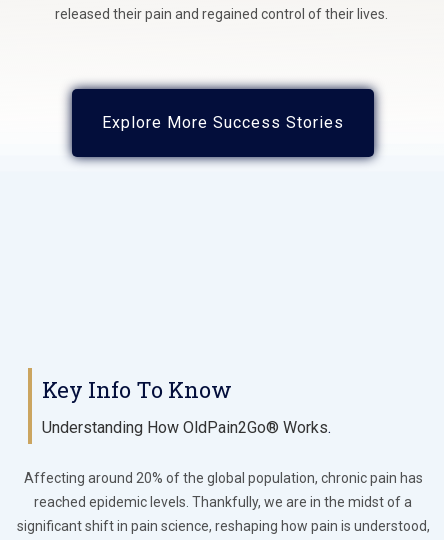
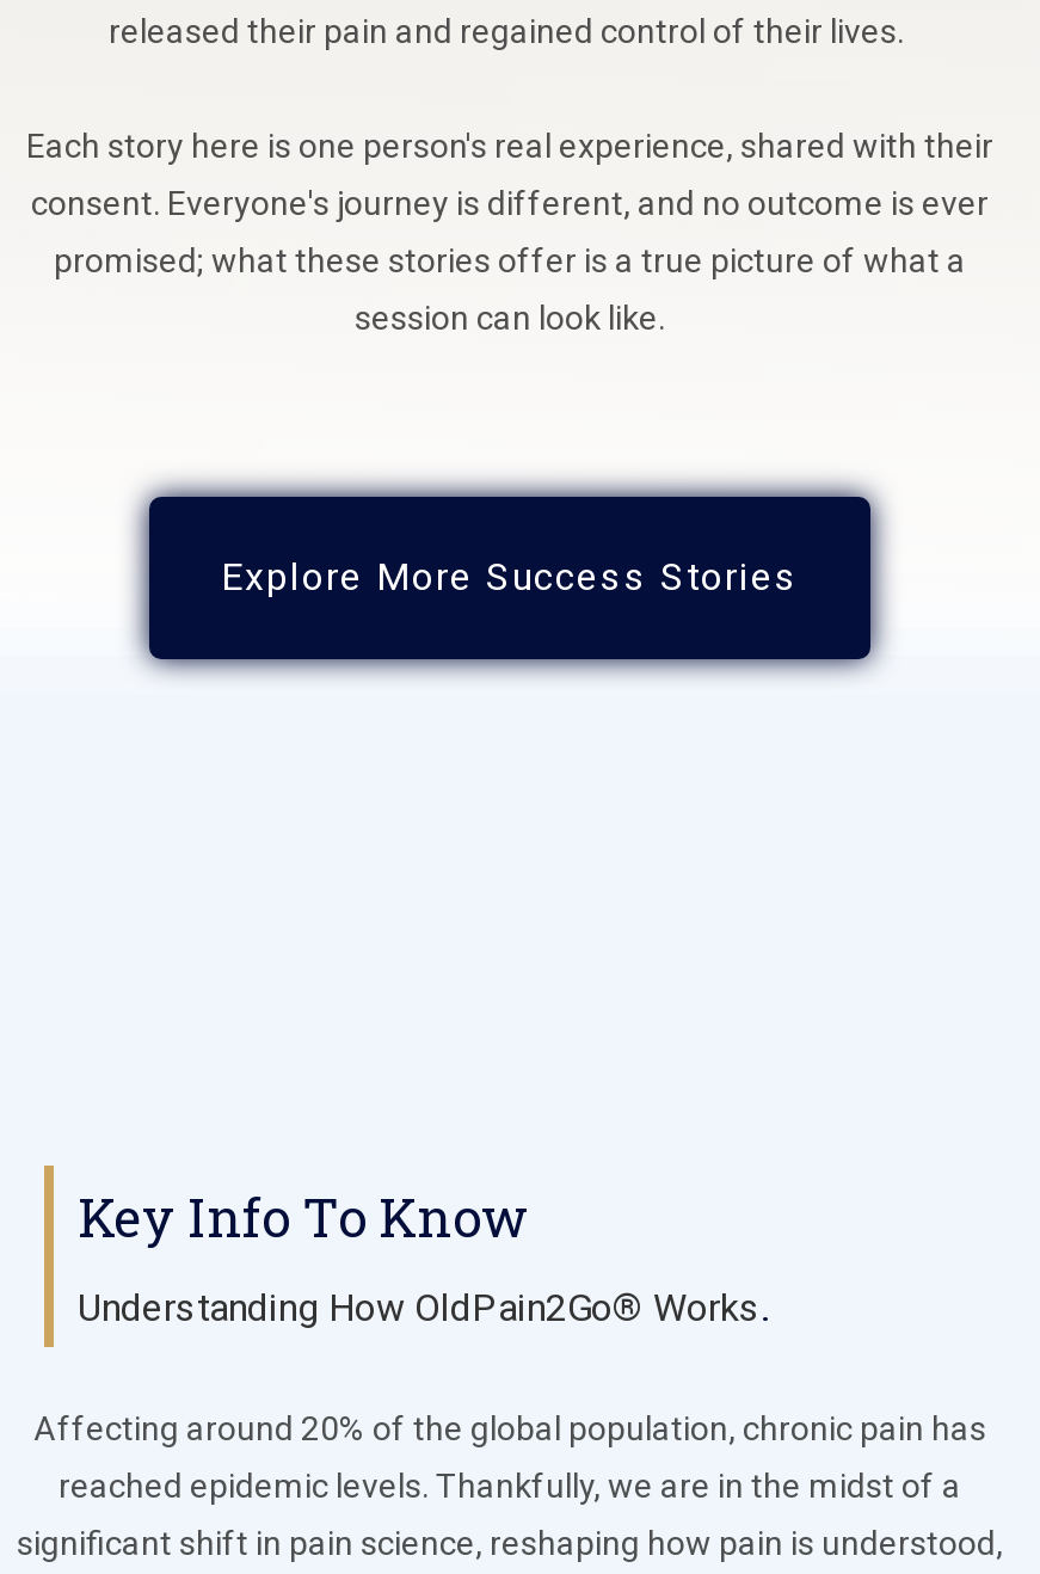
none -> [26,128,993,338] Each story here is one person's real experience, shared with their | consent. Everyone's journey is different, and no outcome is ever | promised; what these stories offer is a true picture of what a | session can look like.

